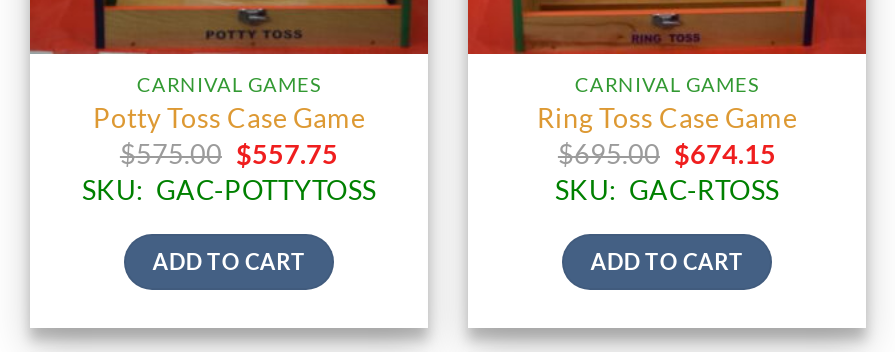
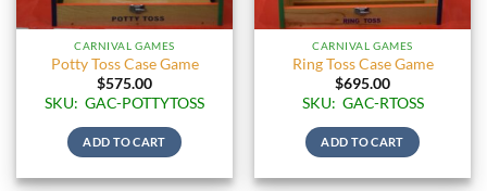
[120,138,338,170] $575.00 $557.75 -> [97,75,152,92] $575.00
[558,138,776,170] $695.00 $674.15 -> [335,75,390,92] $695.00

